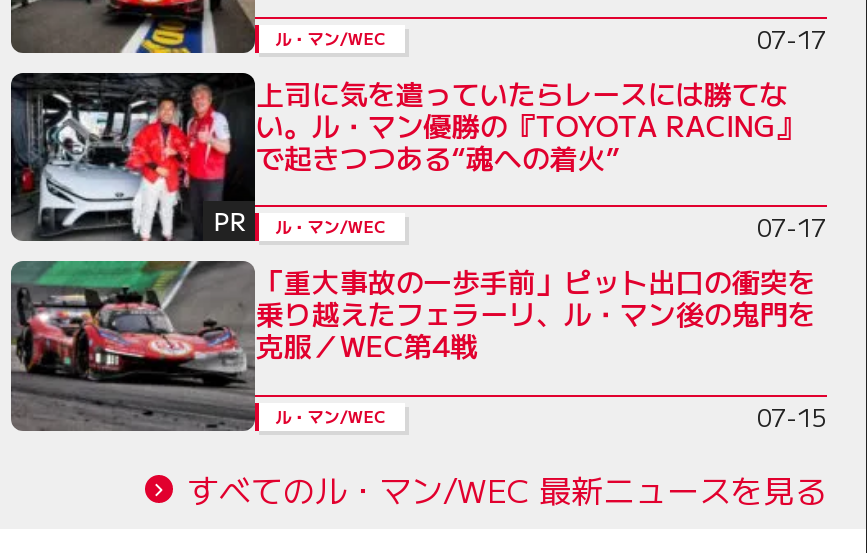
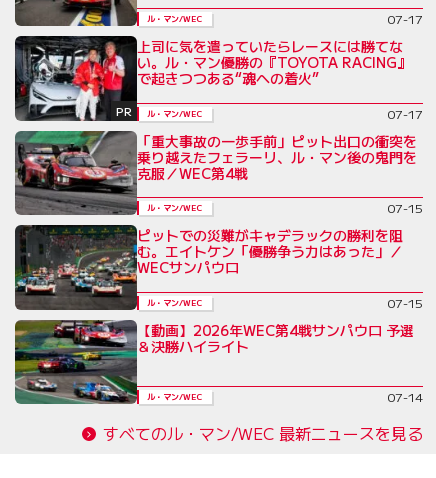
none -> [14,224,423,405] [image] | ピットでの災難がキャデラックの勝利を阻 | む。エイトケン「優勝争う力はあった」／ | WECサンパウロ | ル・マン/WEC | 07-15 | 【動画】2026年WEC第4戦サンパウロ 予選 | ＆決勝ハイライト | ル・マン/WEC | 07-14
none -> [14,319,138,404] [image]

